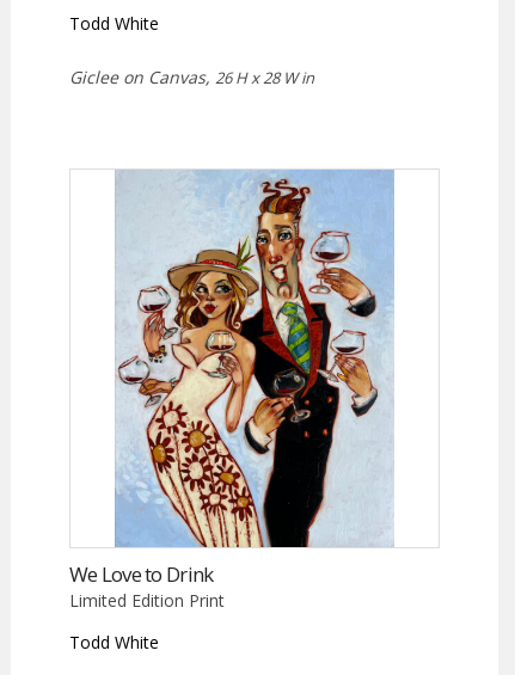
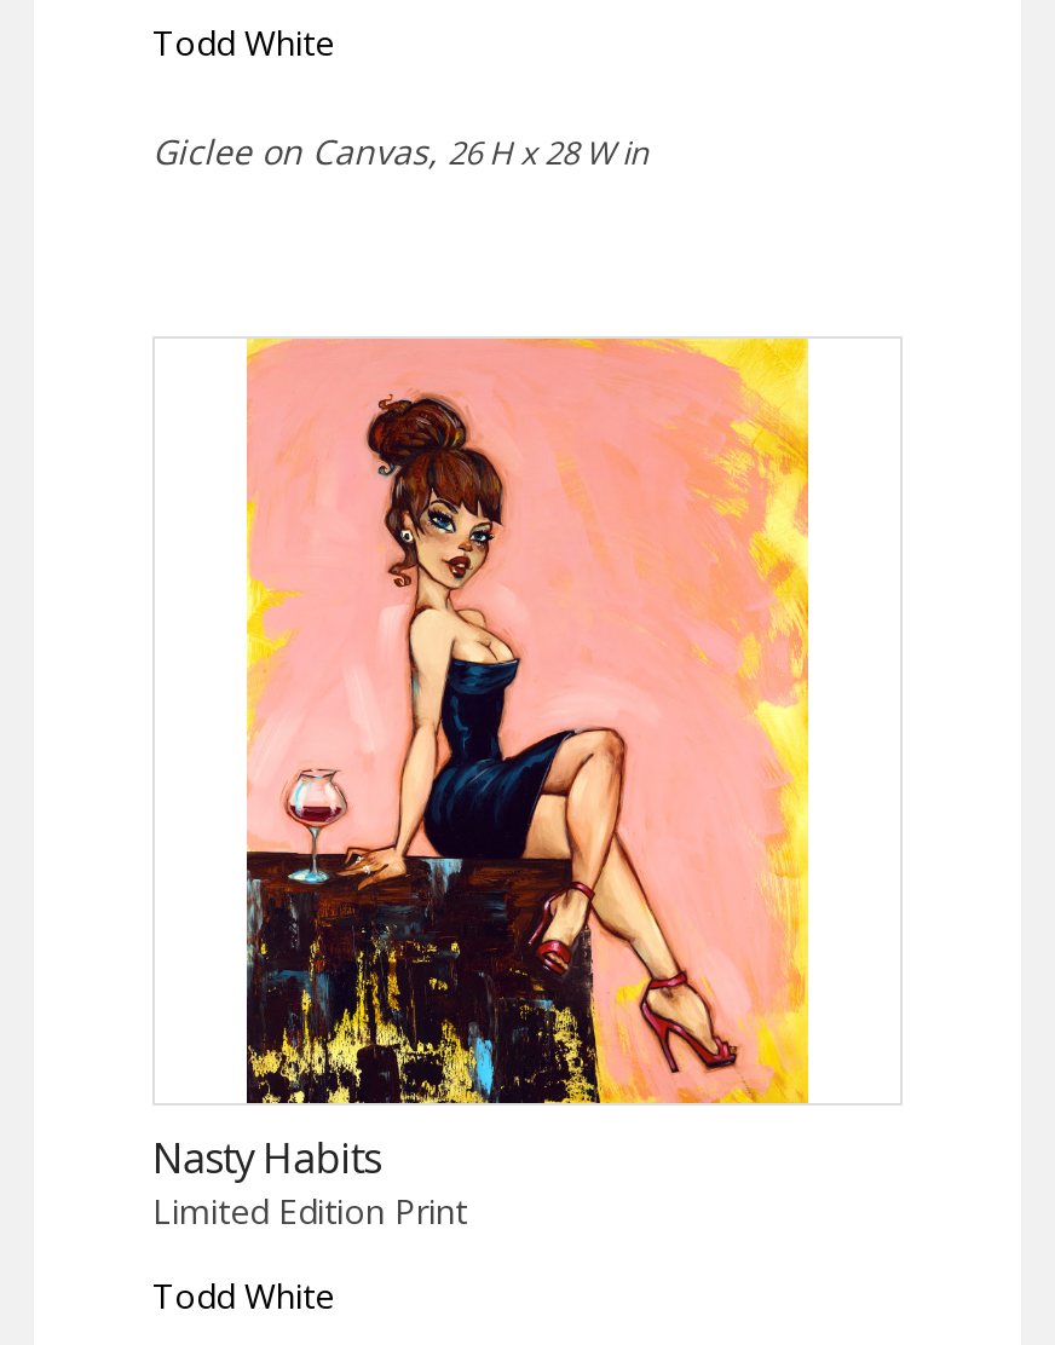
[69,168,394,587] [image] | We Love to Drink -> [152,336,811,1184] [image] | Nasty Habits

